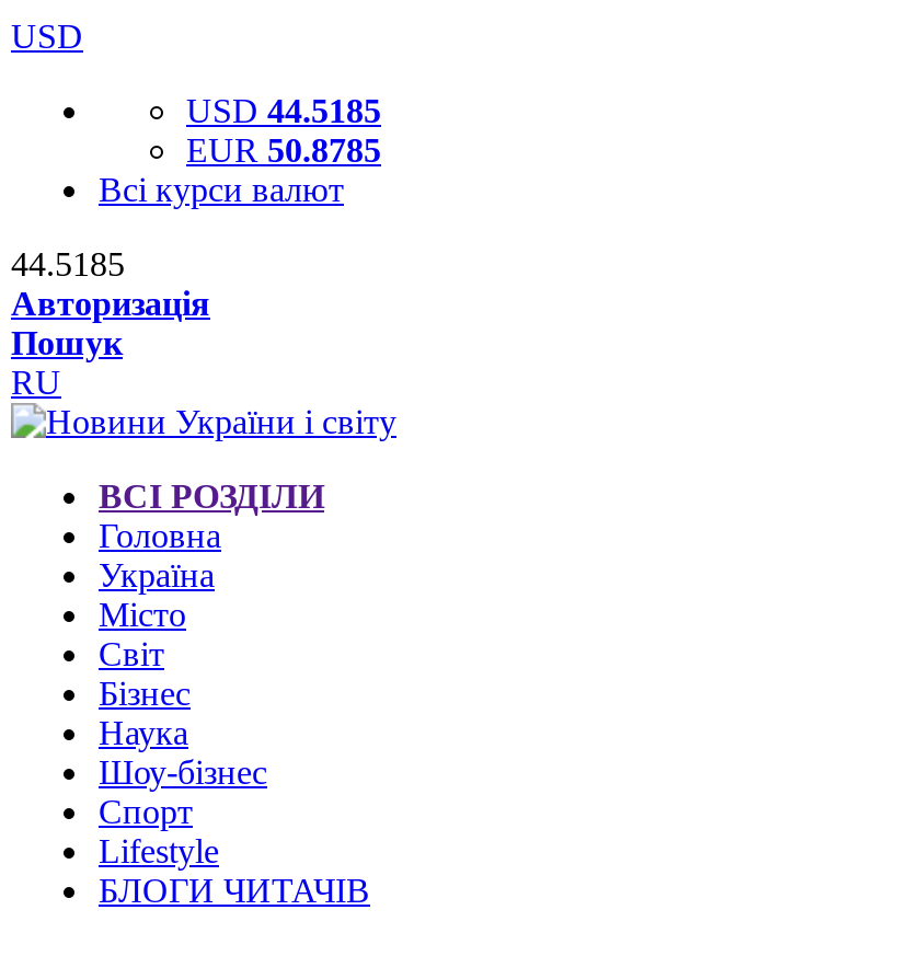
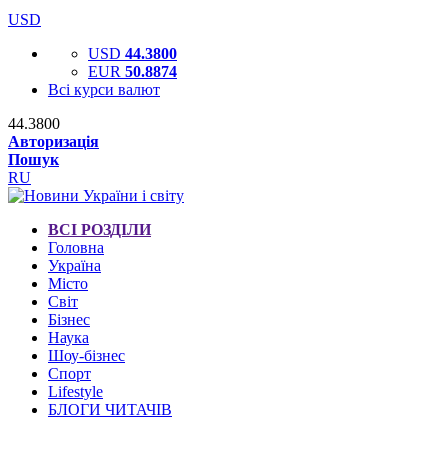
[186,92,381,129] USD 44.5185 -> [88,45,177,62] USD 44.3800
[186,131,381,169] EUR 50.8785 -> [88,63,177,80] EUR 50.8874
[11,245,125,283] 44.5185 -> [8,115,60,132] 44.3800

